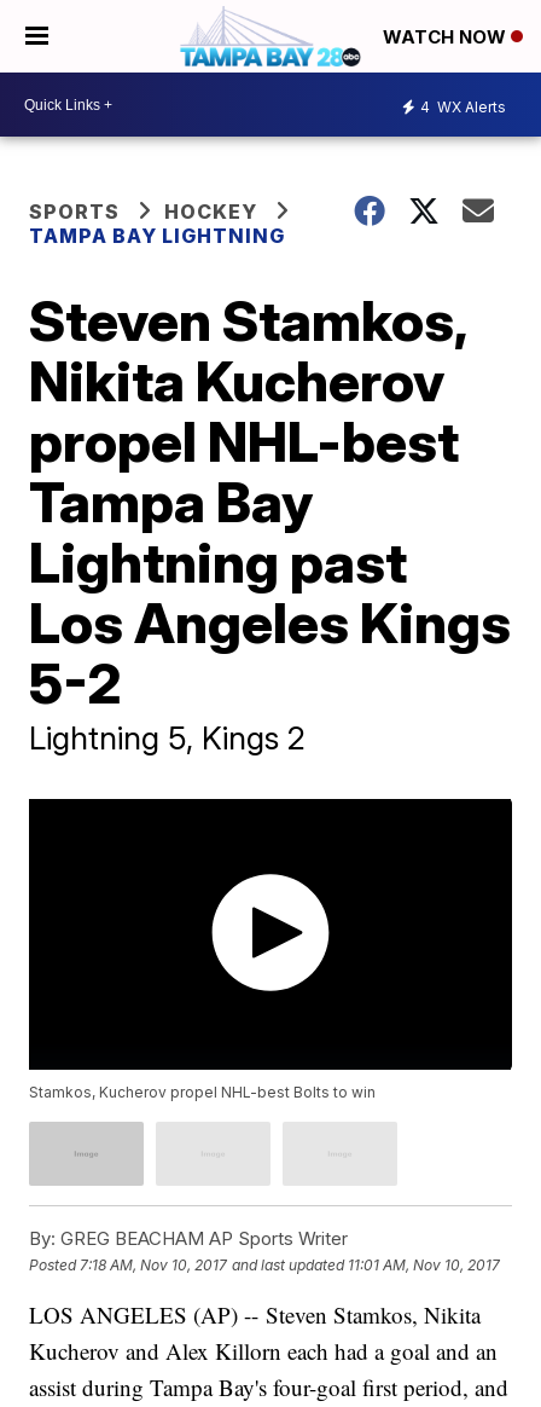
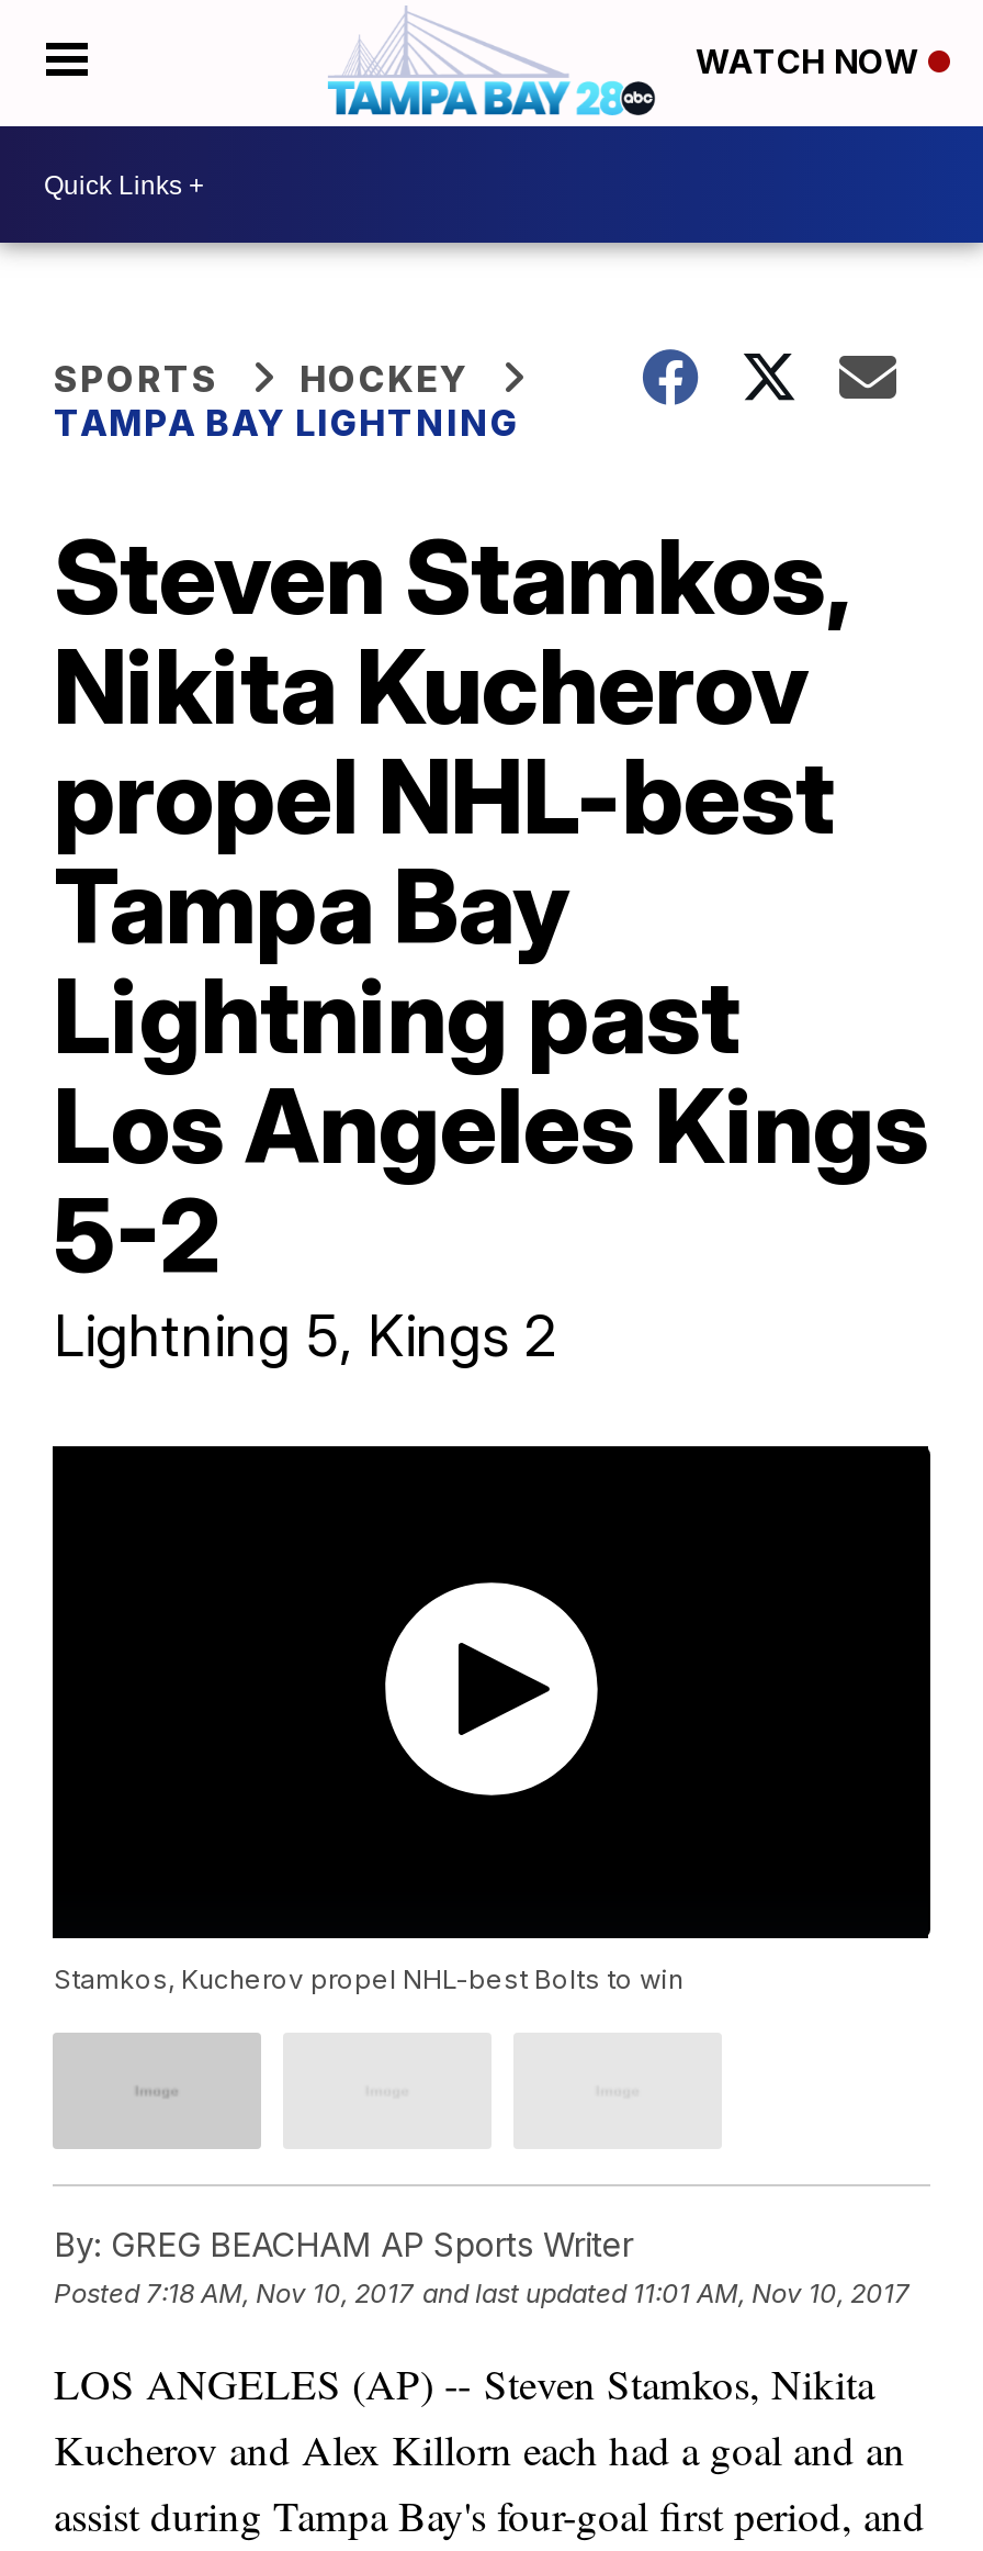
[420,97,506,115] 4 WX Alerts -> none

